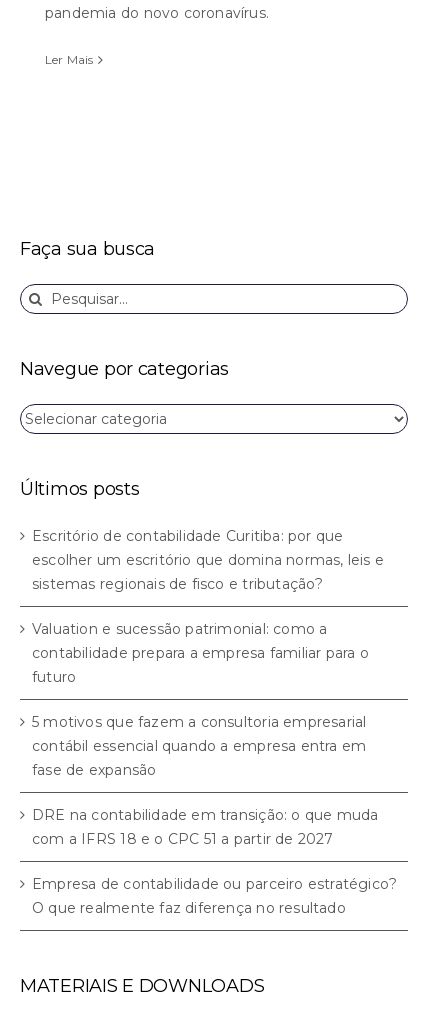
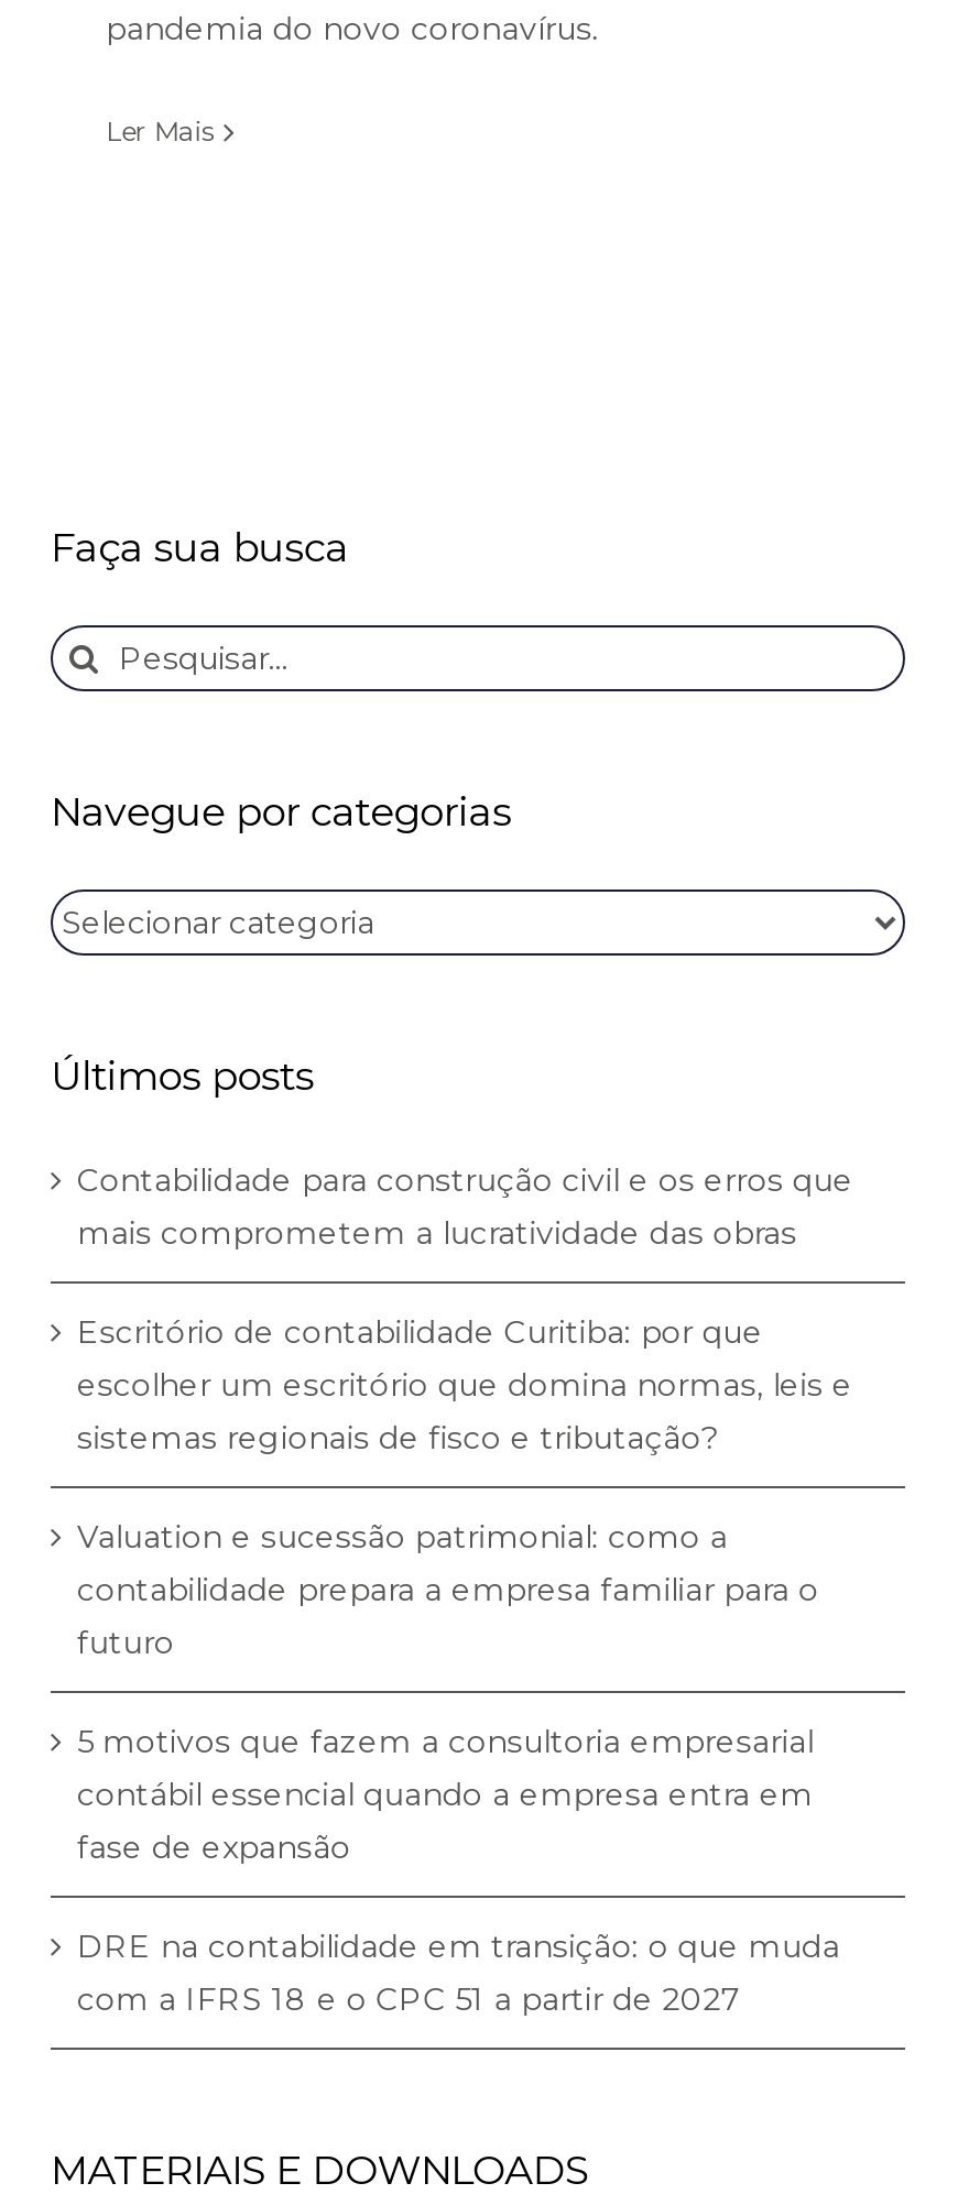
none -> [77,1160,853,1252] Contabilidade para construção civil e os erros que | mais comprometem a lucratividade das obras
moved [32,527,384,824] -> [77,1312,853,1966]: Escritório de contabilidade Curitiba: por que | escolher um escritório que domina normas, leis e | sistemas regionais de fisco e tributação? | ... | fase de expansão | DRE na contabilidade em transição: o que muda
[32,875,397,917] Empresa de contabilidade ou parceiro estratégico? | O que realmente faz diferença no resultado -> none

